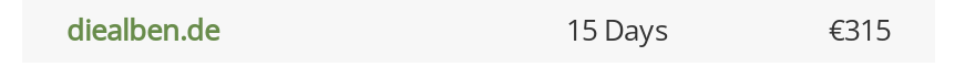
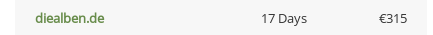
[566,10,668,49] 15 Days -> [260,9,306,27] 17 Days

